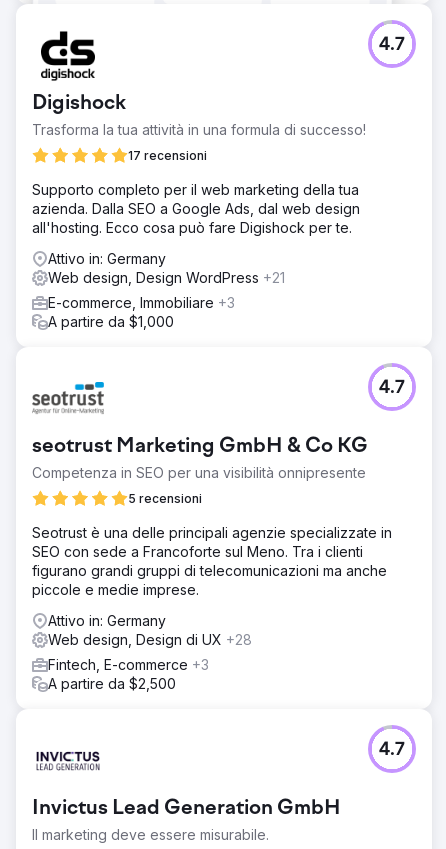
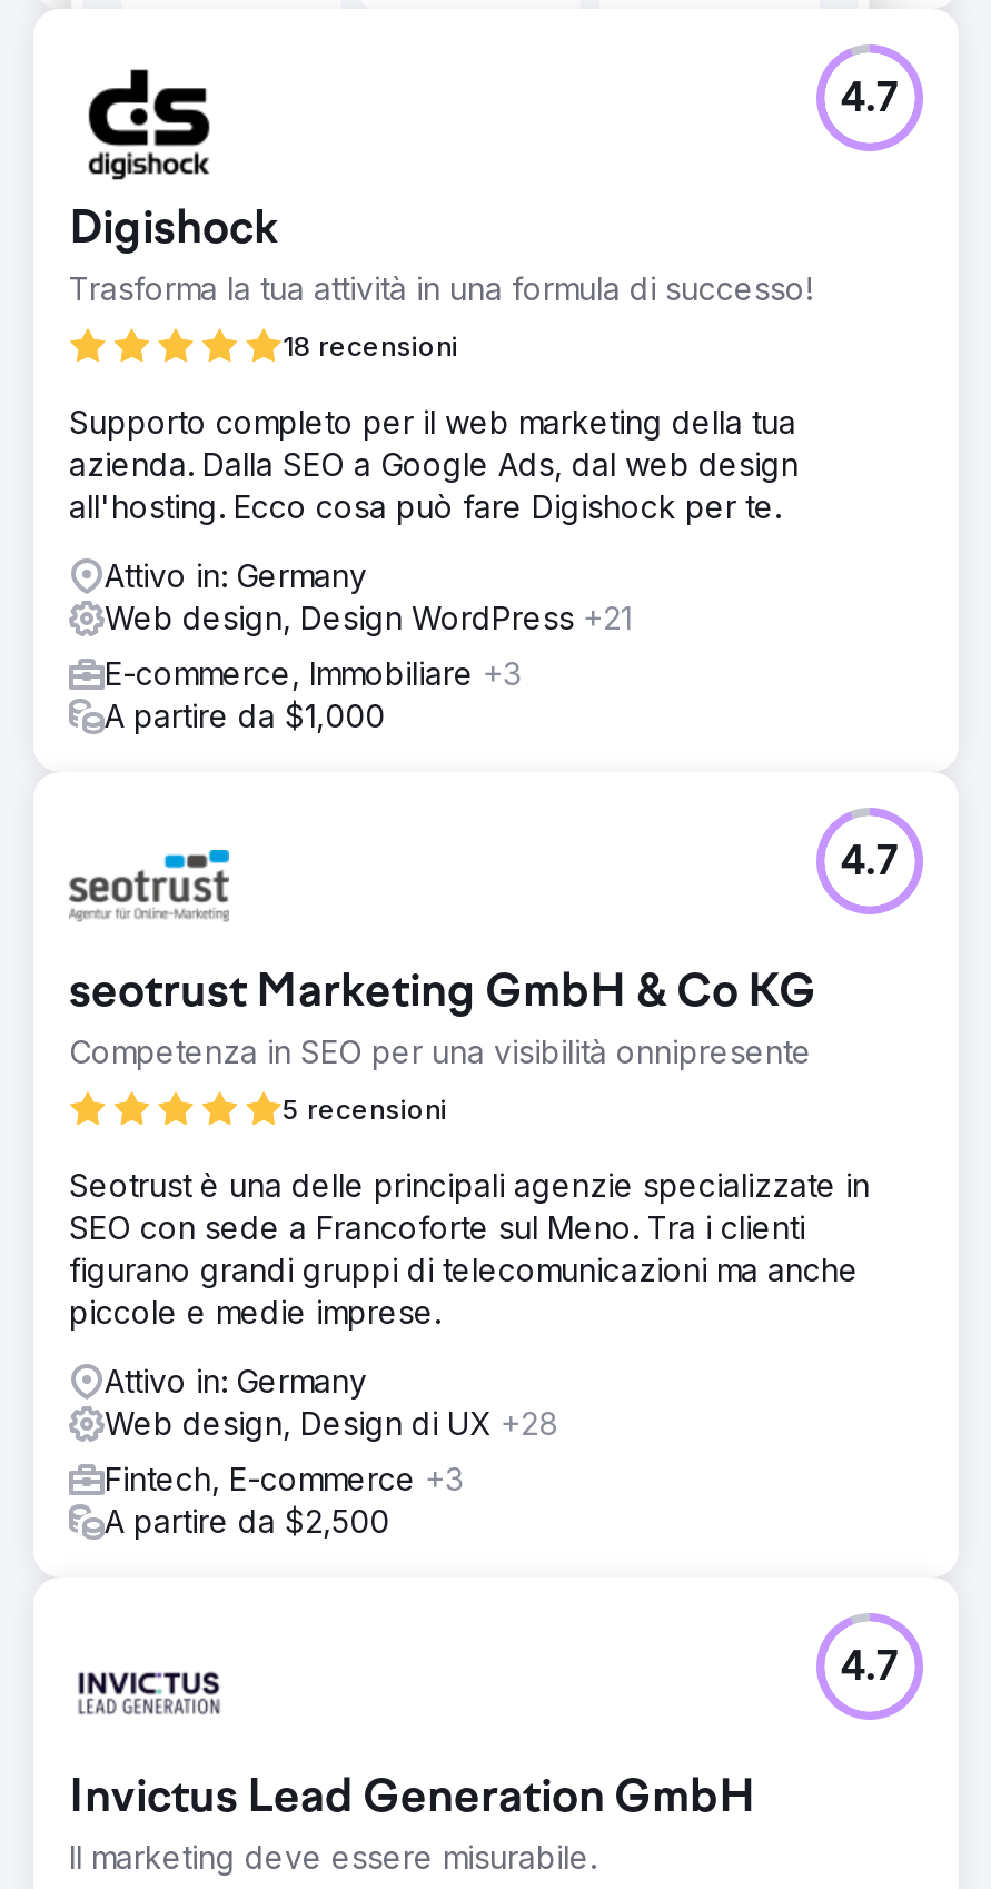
[128,148,207,163] 17 recensioni -> [283,328,458,362] 18 recensioni

